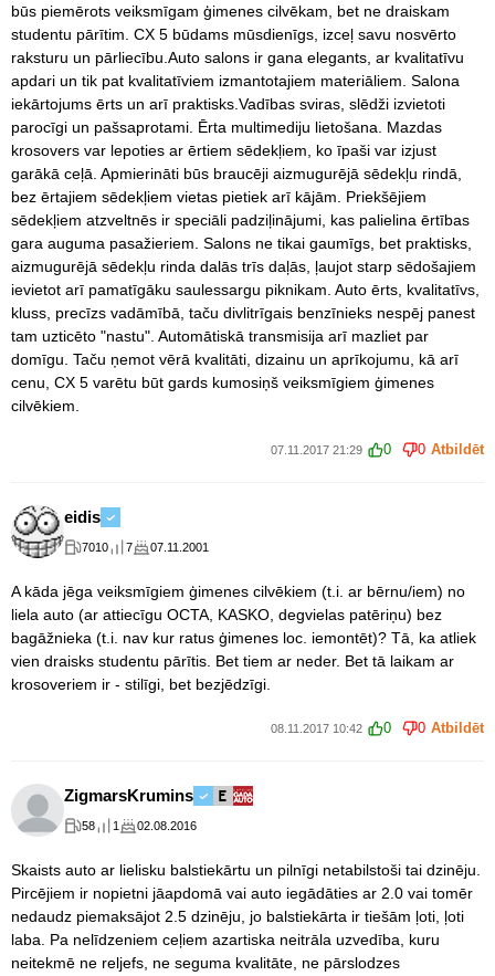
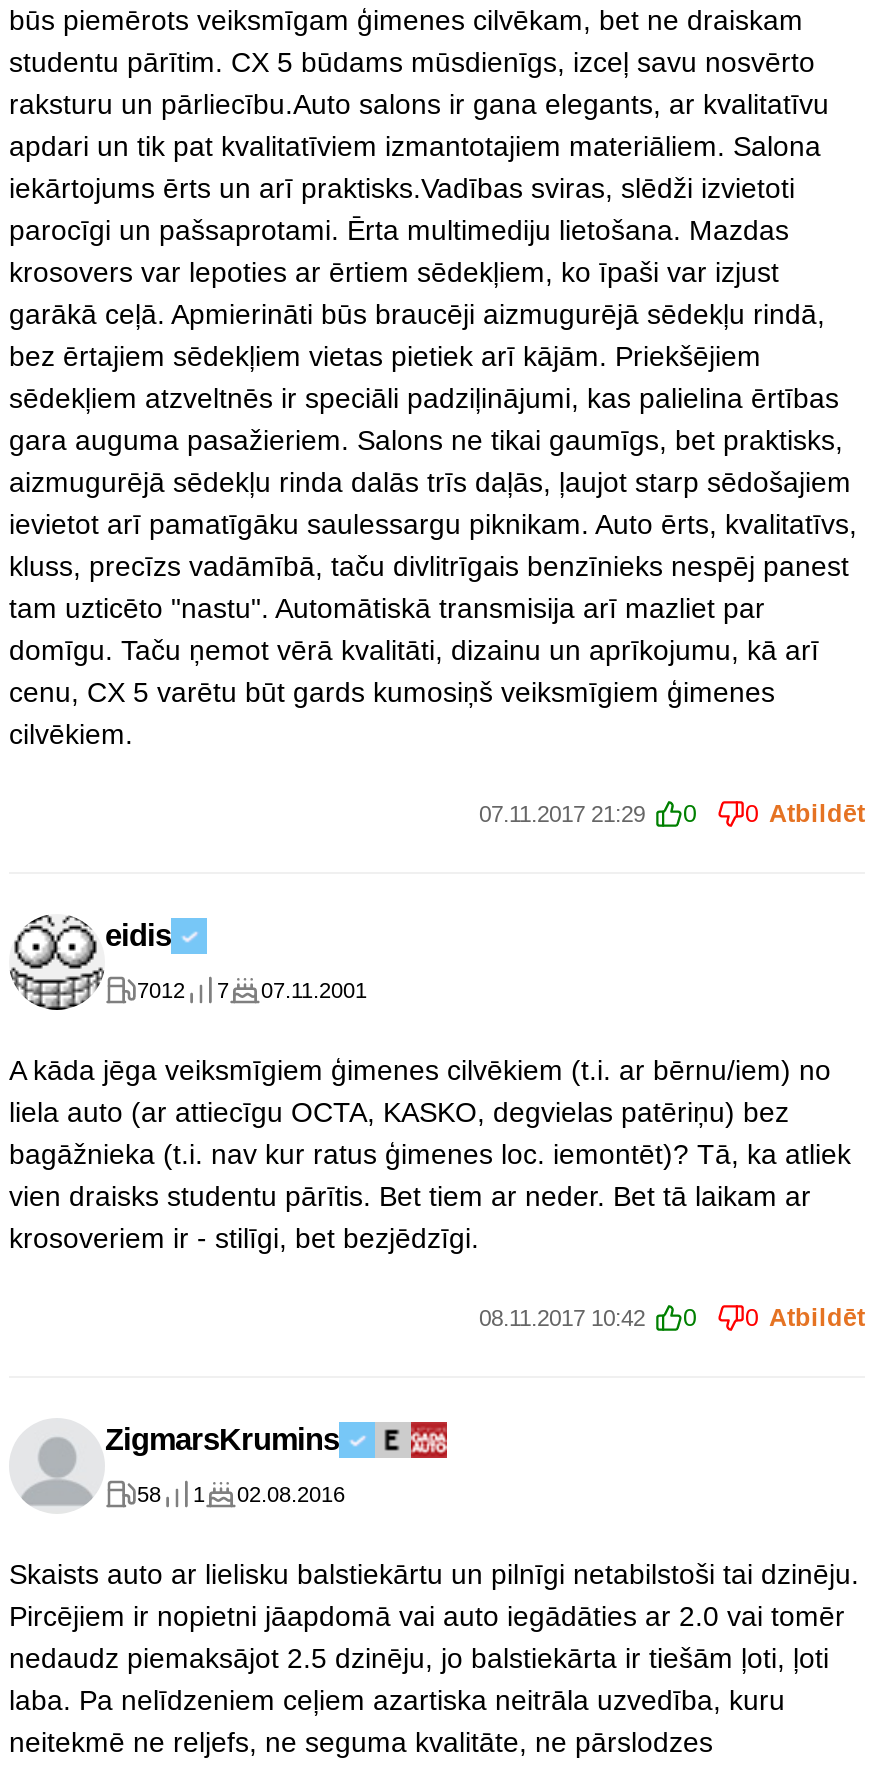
[82,541,209,554] 7010 7 07.11.2001 -> [137,979,367,1003] 7012 7 07.11.2001

